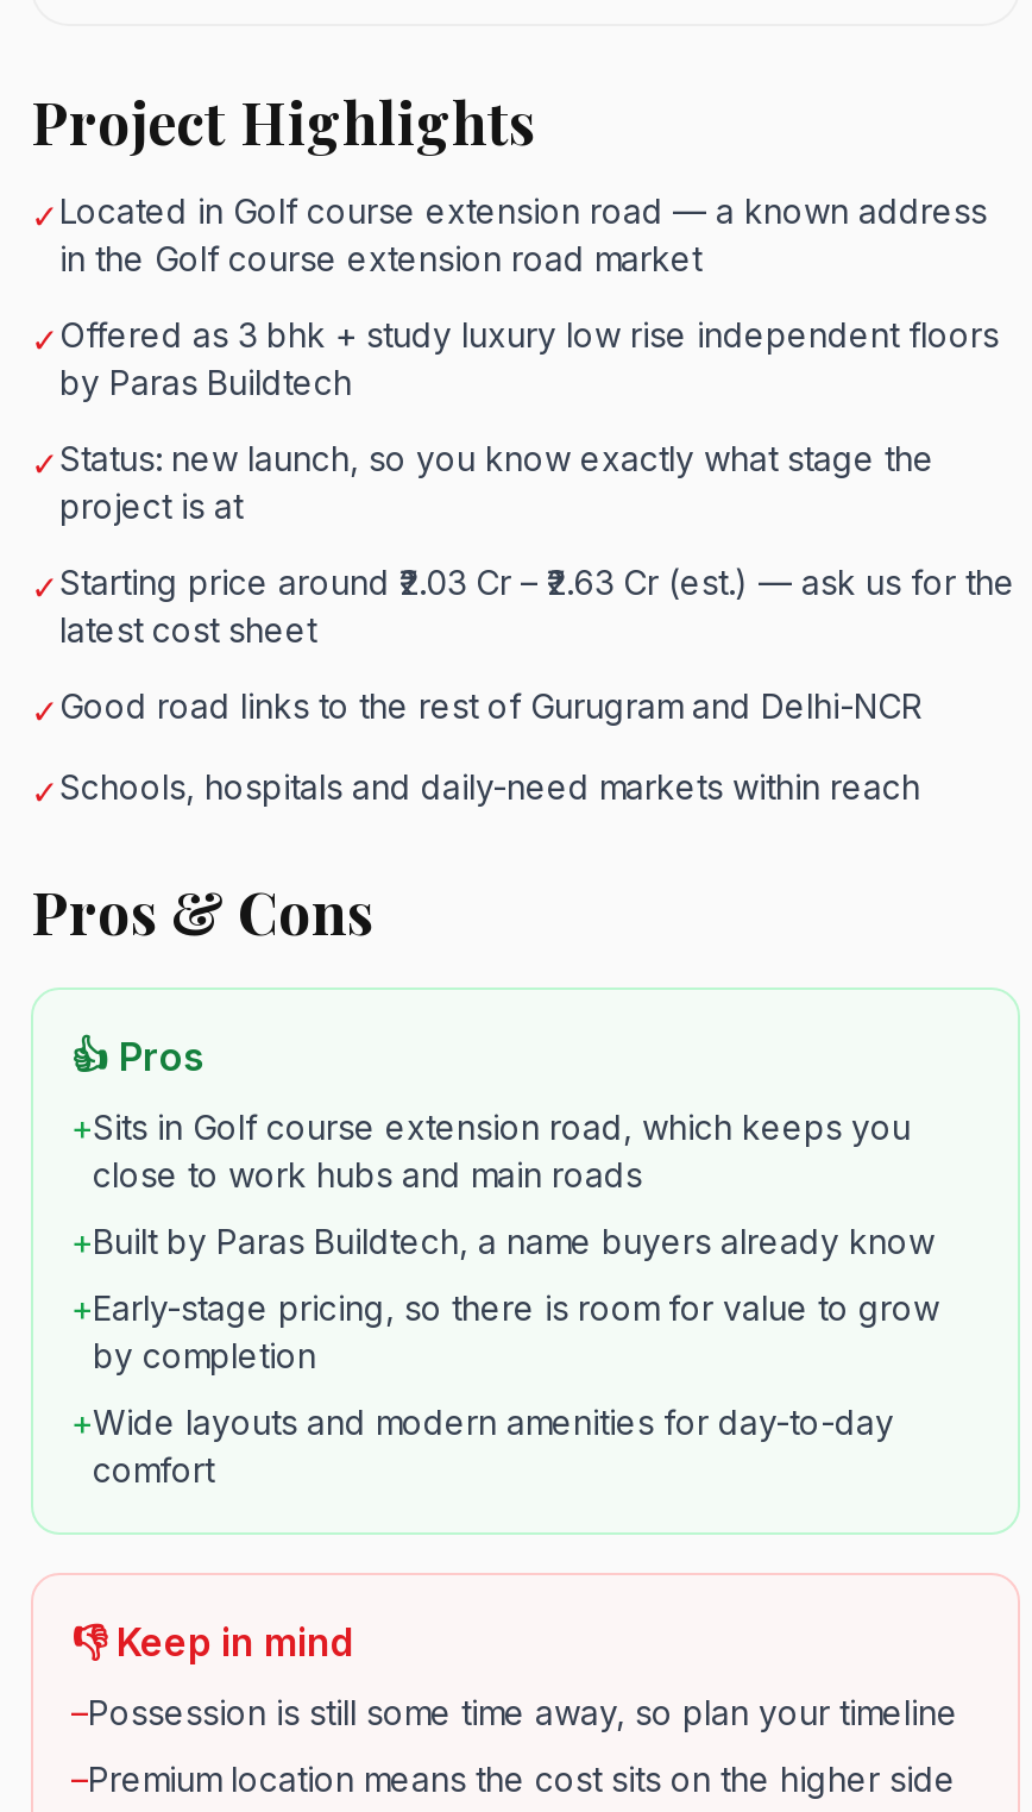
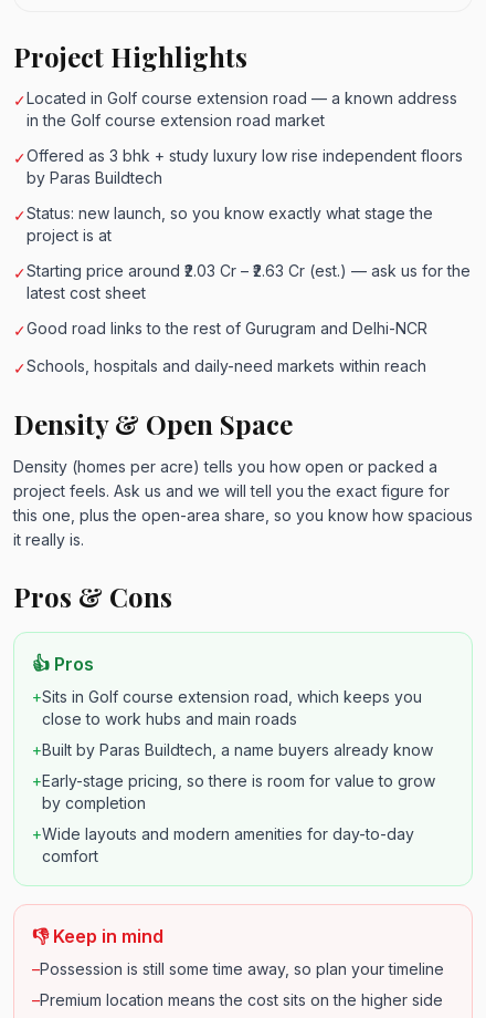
none -> [13,406,473,549] Density & Open Space | Density (homes per acre) tells you how open or packed a | project feels. Ask us and we will tell you the exact figure for | this one, plus the open-area share, so you know how spacious | it really is.

